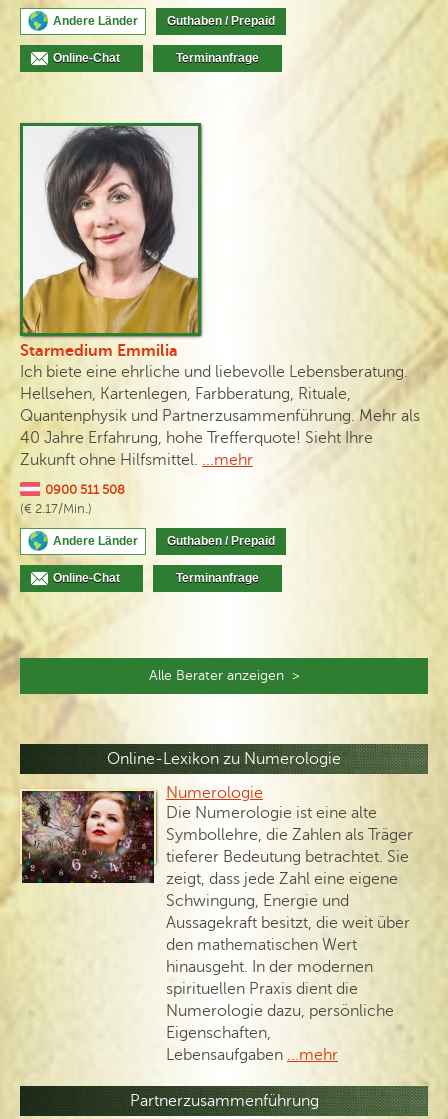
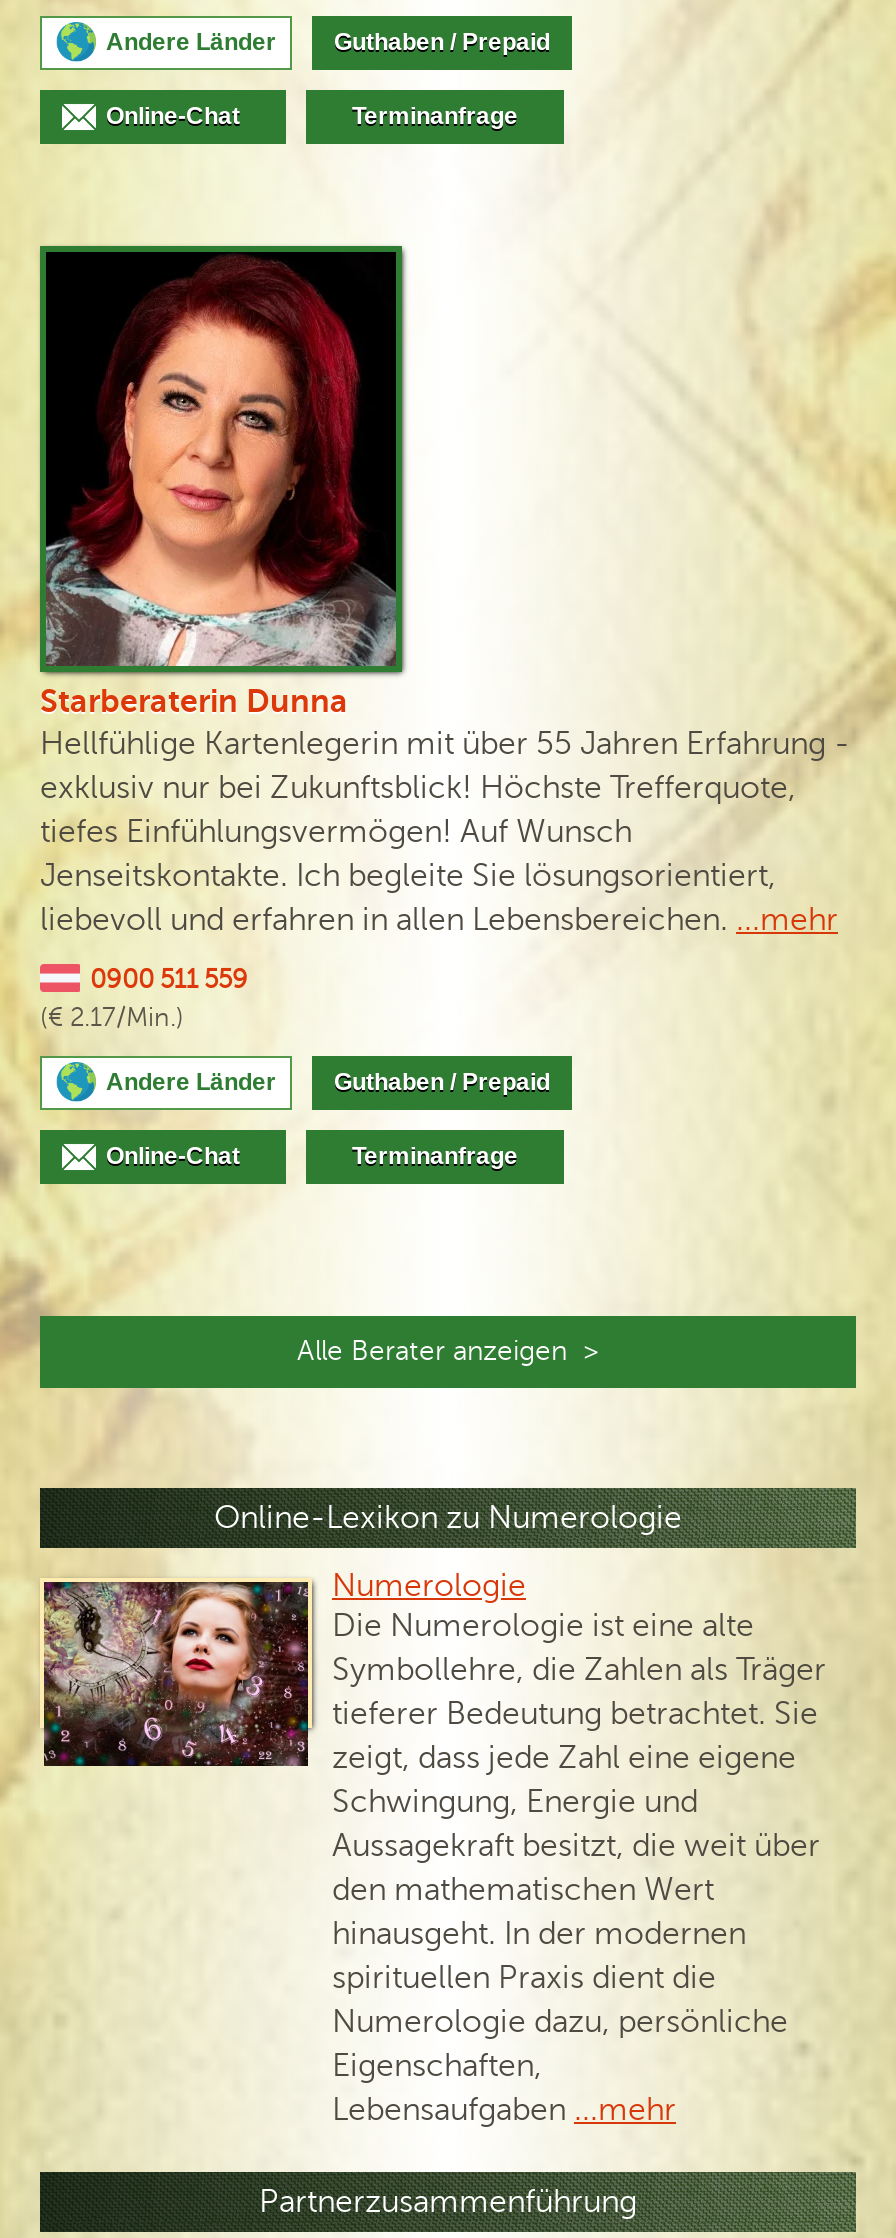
[12,125,420,469] [image] | Starmedium Emmilia | Ich biete eine ehrliche und liebevolle Lebensberatung. | Hellsehen, Kartenlegen, Farbberatung, Rituale, | Quantenphysik und Partnerzusammenführung. Mehr als | 40 Jahre Erfahrung, hohe Trefferquote! Sieht Ihre | Zukunft ohne Hilfsmittel....mehr -> [40,250,850,938] [image] | Starberaterin Dunna | Hellfühlige Kartenlegerin mit über 55 Jahren Erfahrung - | exklusiv nur bei Zukunftsblick! Höchste Trefferquote, | tiefes Einfühlungsvermögen! Auf Wunsch | Jenseitskontakte. Ich begleite Sie lösungsorientiert, | liebevoll und erfahren in allen Lebensbereichen....mehr
[45,483,125,497] 0900 511 508 -> [90,966,248,994] 0900 511 559

